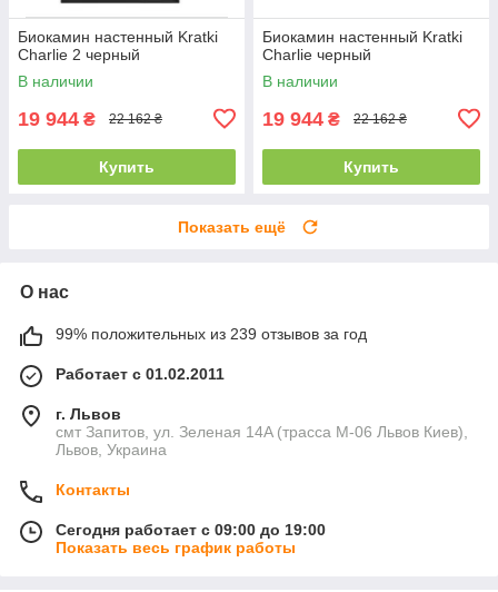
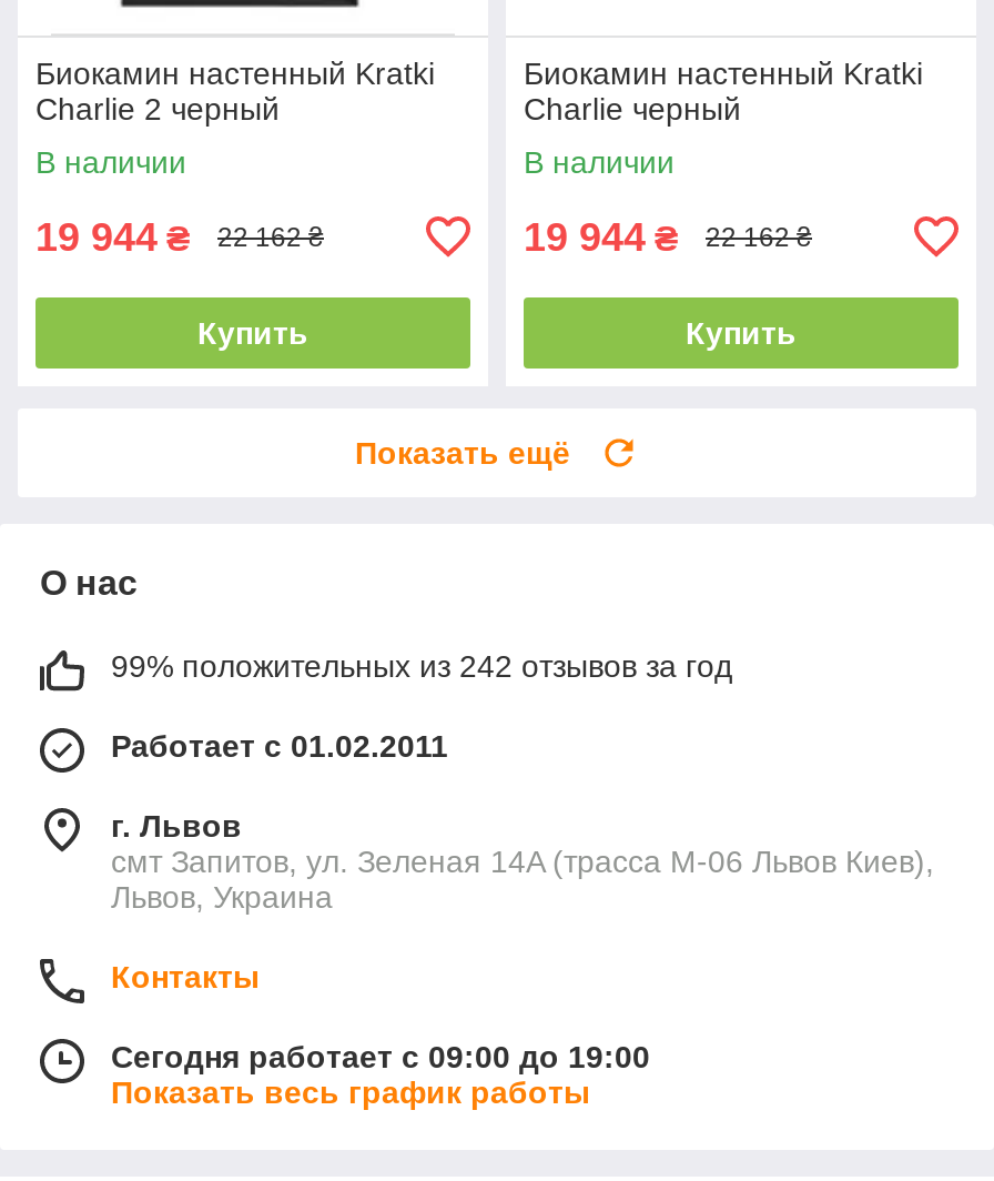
[56,324,367,342] 99% положительных из 239 отзывов за год -> [111,647,732,683] 99% положительных из 242 отзывов за год

